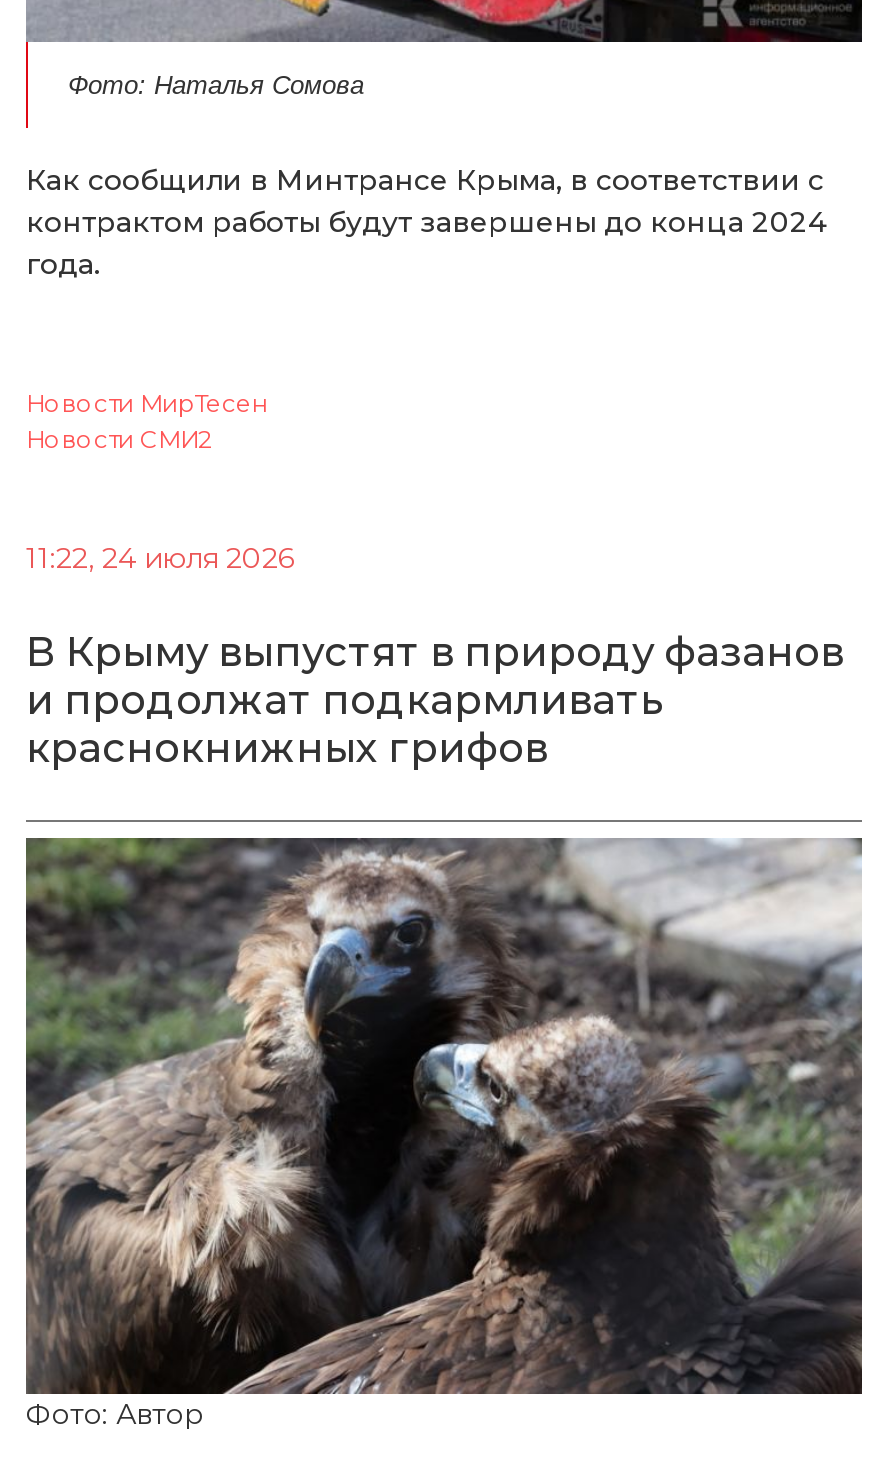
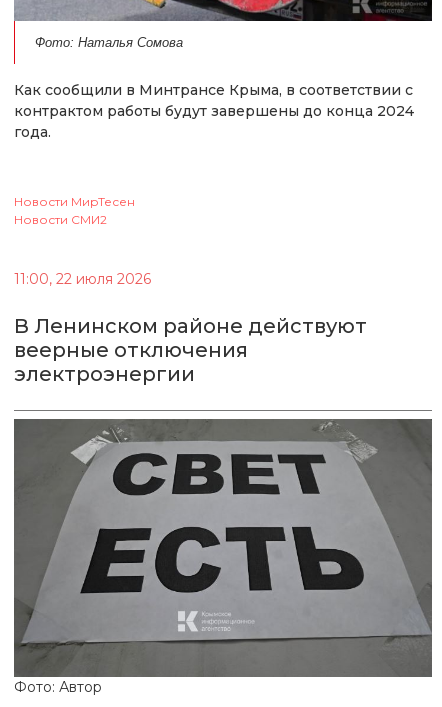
[26,540,294,576] 11:22, 24 июля 2026 -> [14,270,151,288] 11:00, 22 июля 2026
[26,628,844,772] В Крыму выпустят в природу фазанов | и продолжат подкармливать | краснокнижных грифов -> [14,314,367,386] В Ленинском районе действуют | веерные отключения | электроэнергии
[26,838,862,1396] [image] -> [14,419,433,677] [image]

